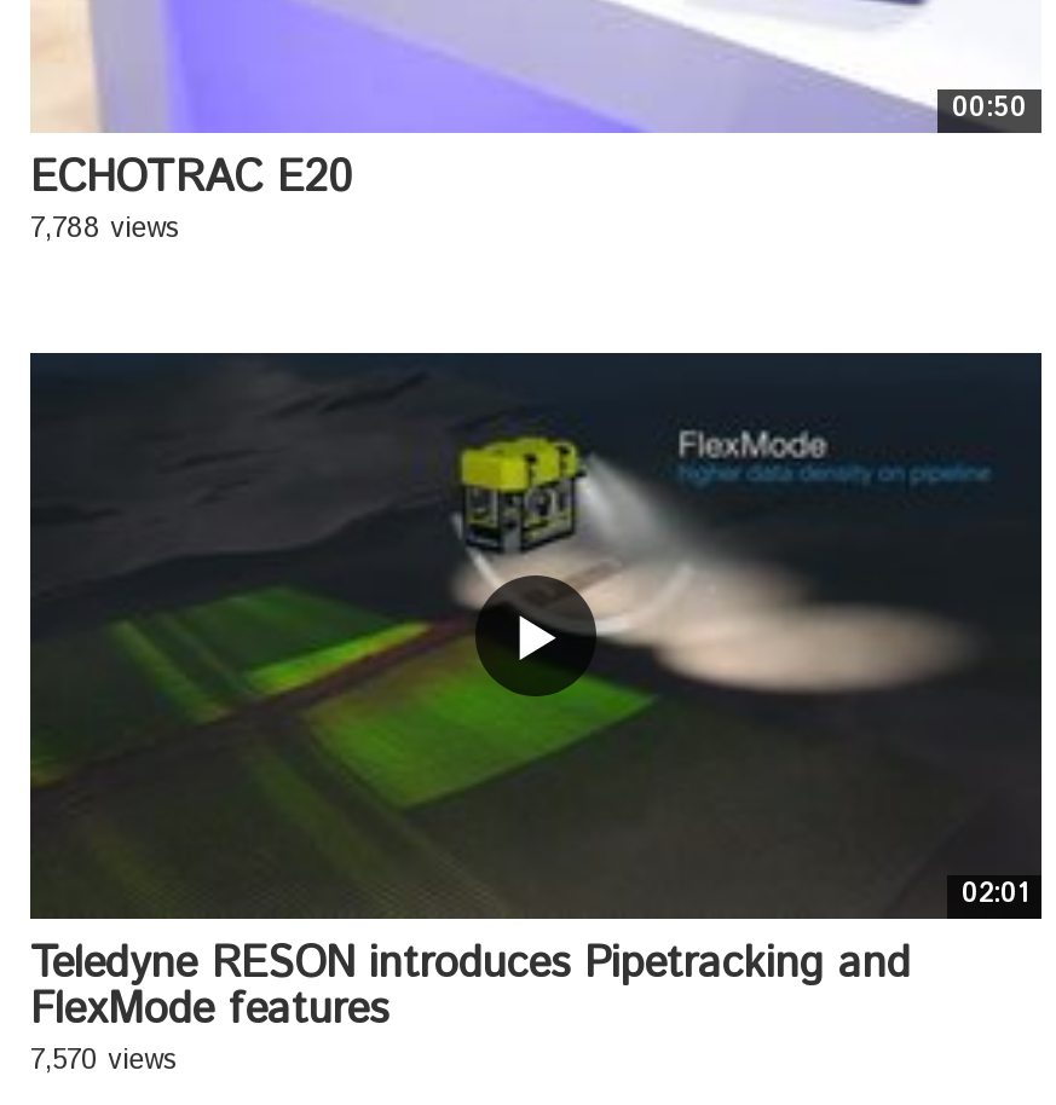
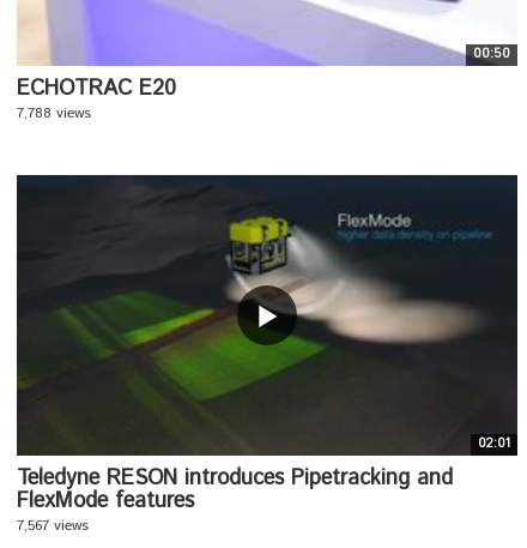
[30,1041,178,1082] 7,570 views -> [17,516,89,536] 7,567 views

